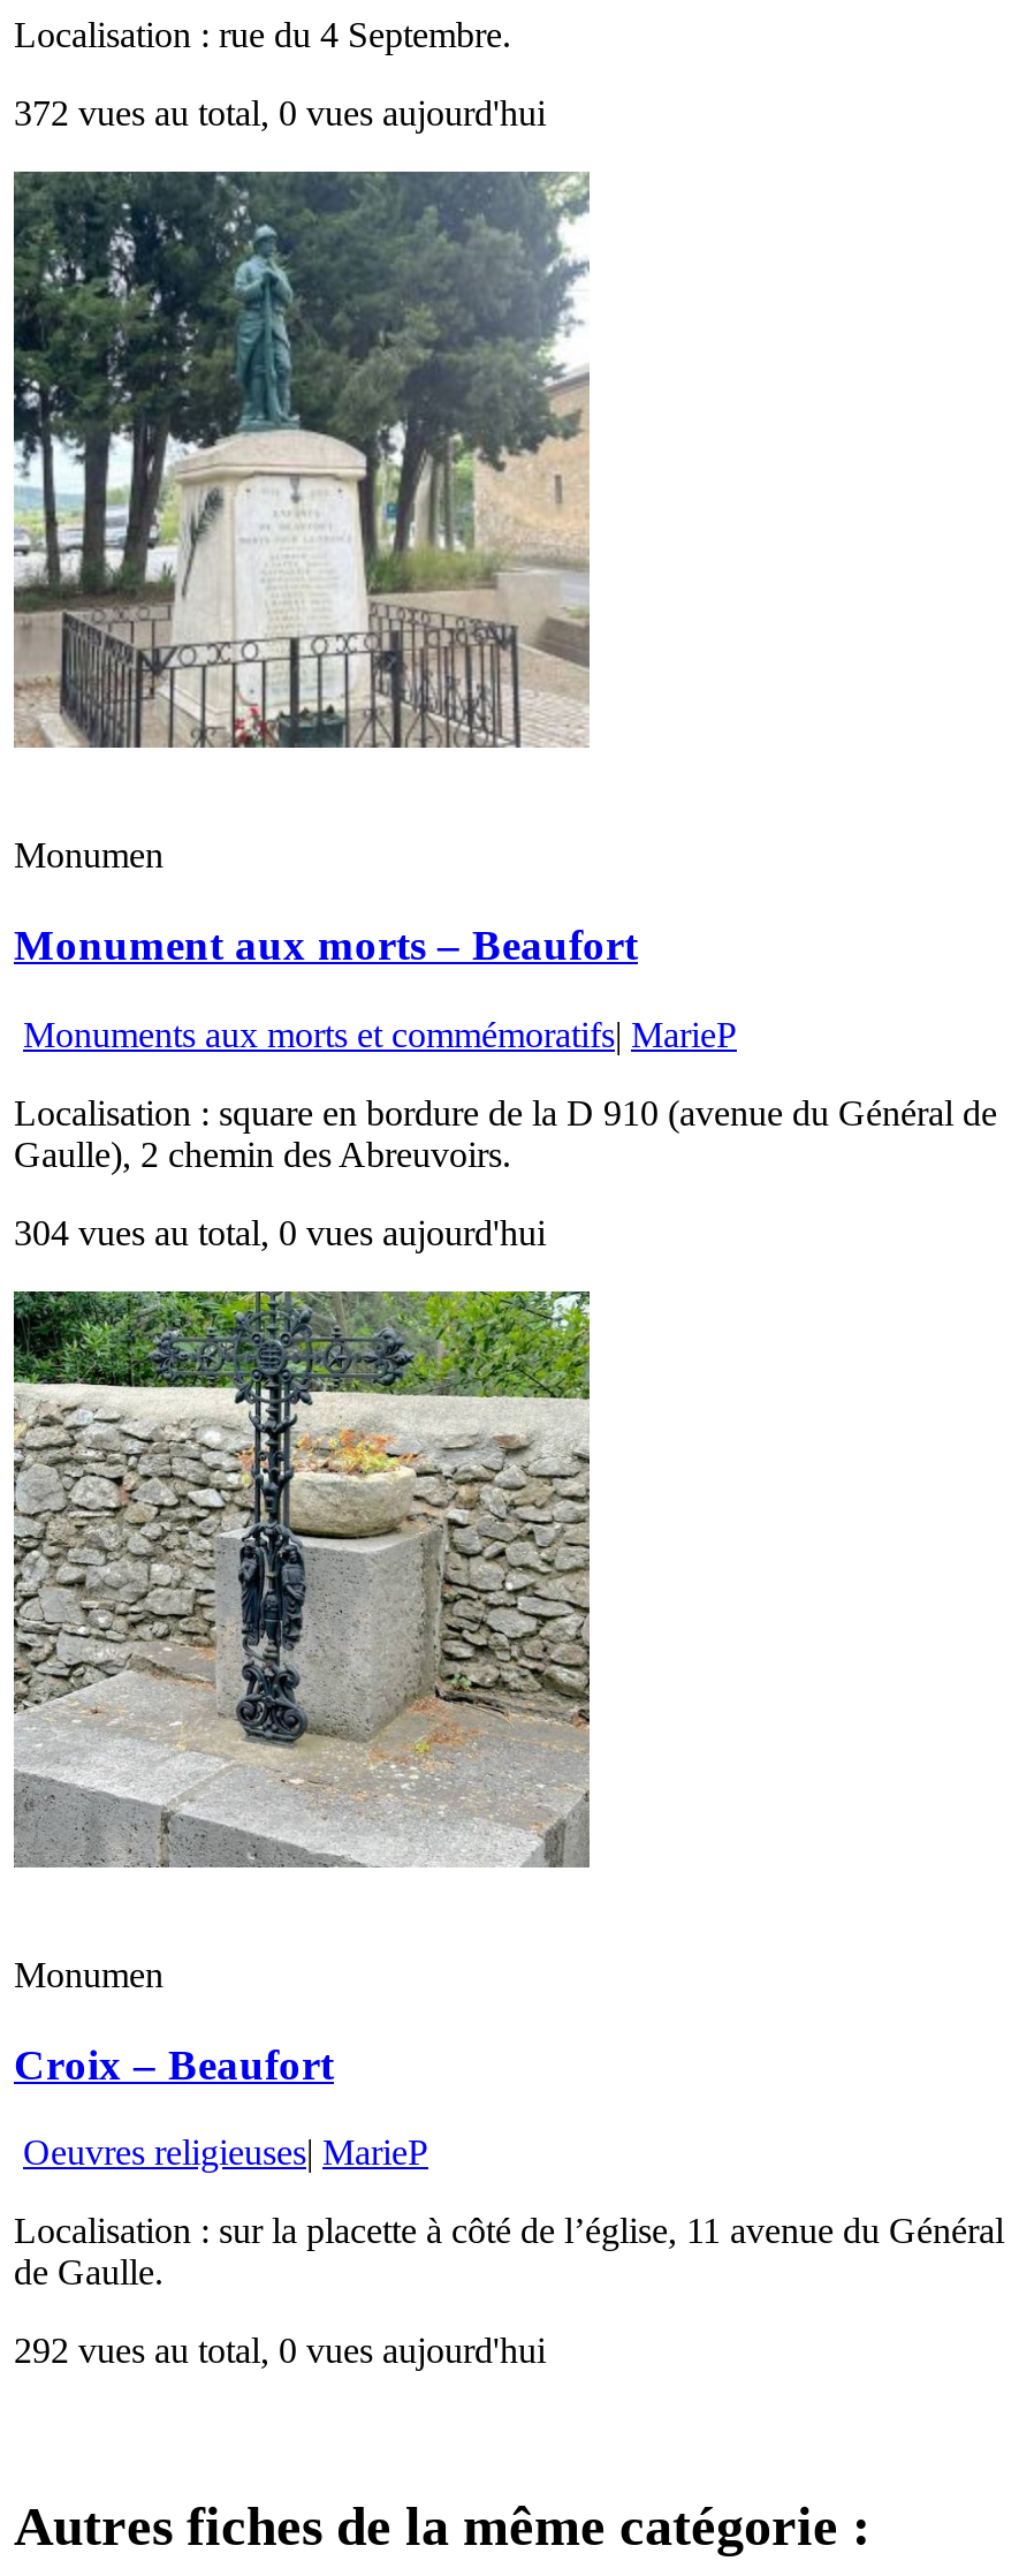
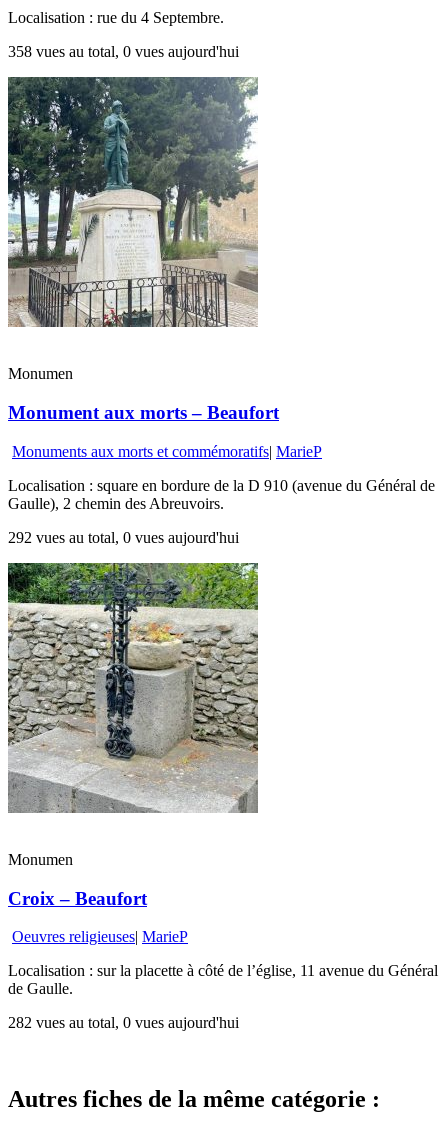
[14,94,546,133] 372 vues au total, 0 vues aujourd'hui -> [8,43,239,60] 358 vues au total, 0 vues aujourd'hui
[14,1213,546,1252] 304 vues au total, 0 vues aujourd'hui -> none
none -> [8,1014,239,1031] 282 vues au total, 0 vues aujourd'hui
moved [14,2331,546,2370] -> [8,529,239,546]: 292 vues au total, 0 vues aujourd'hui

